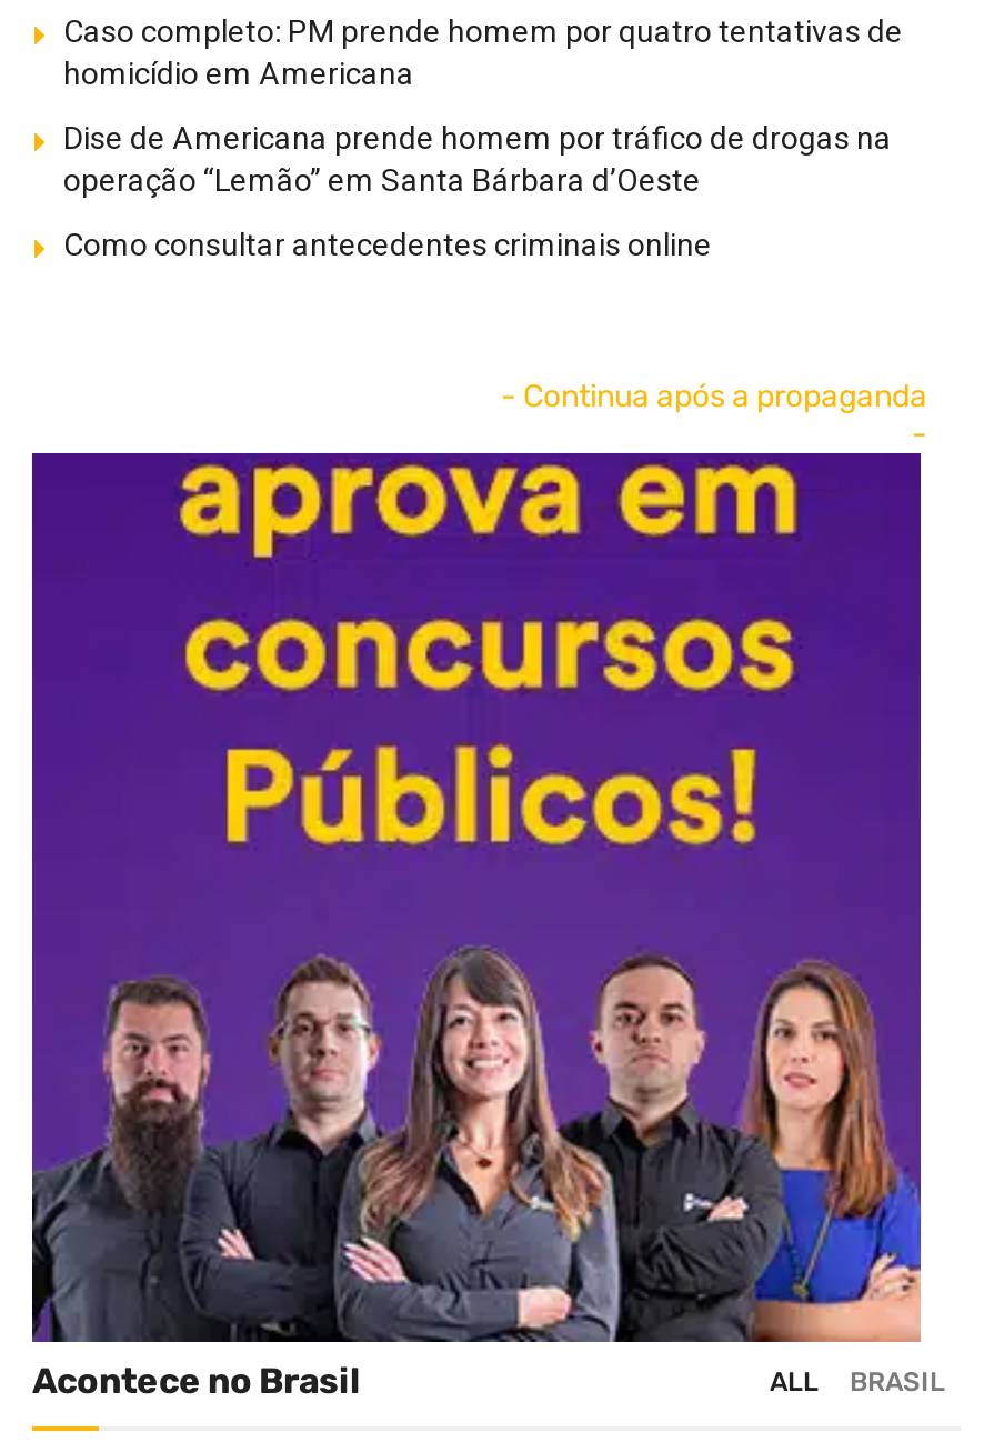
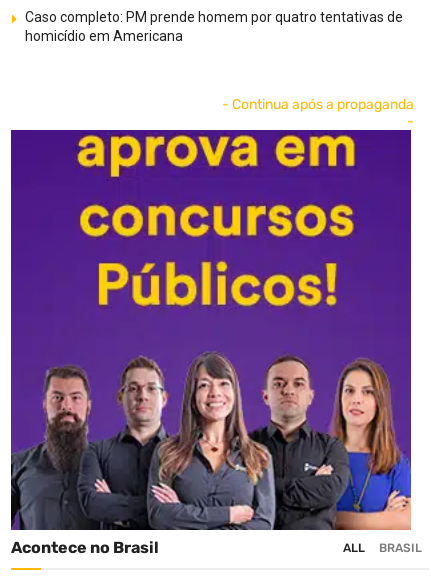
[63,120,892,262] Dise de Americana prende homem por tráfico de drogas na | operação “Lemão” em Santa Bárbara d’Oeste | Como consultar antecedentes criminais online -> none

